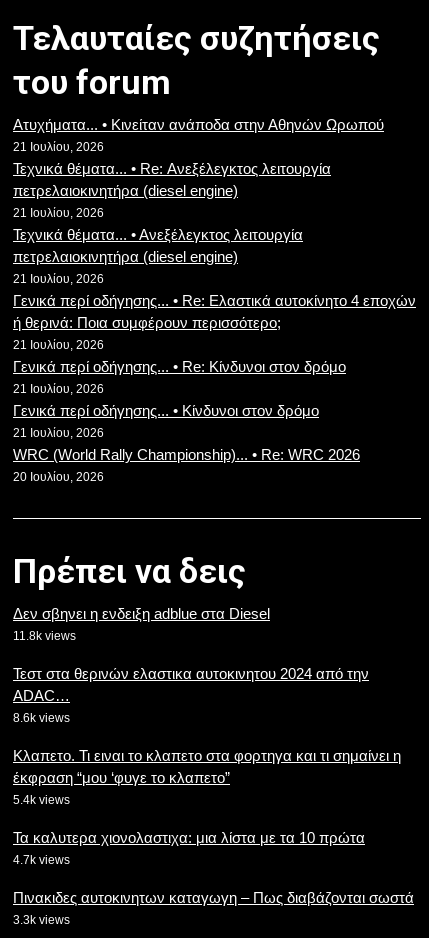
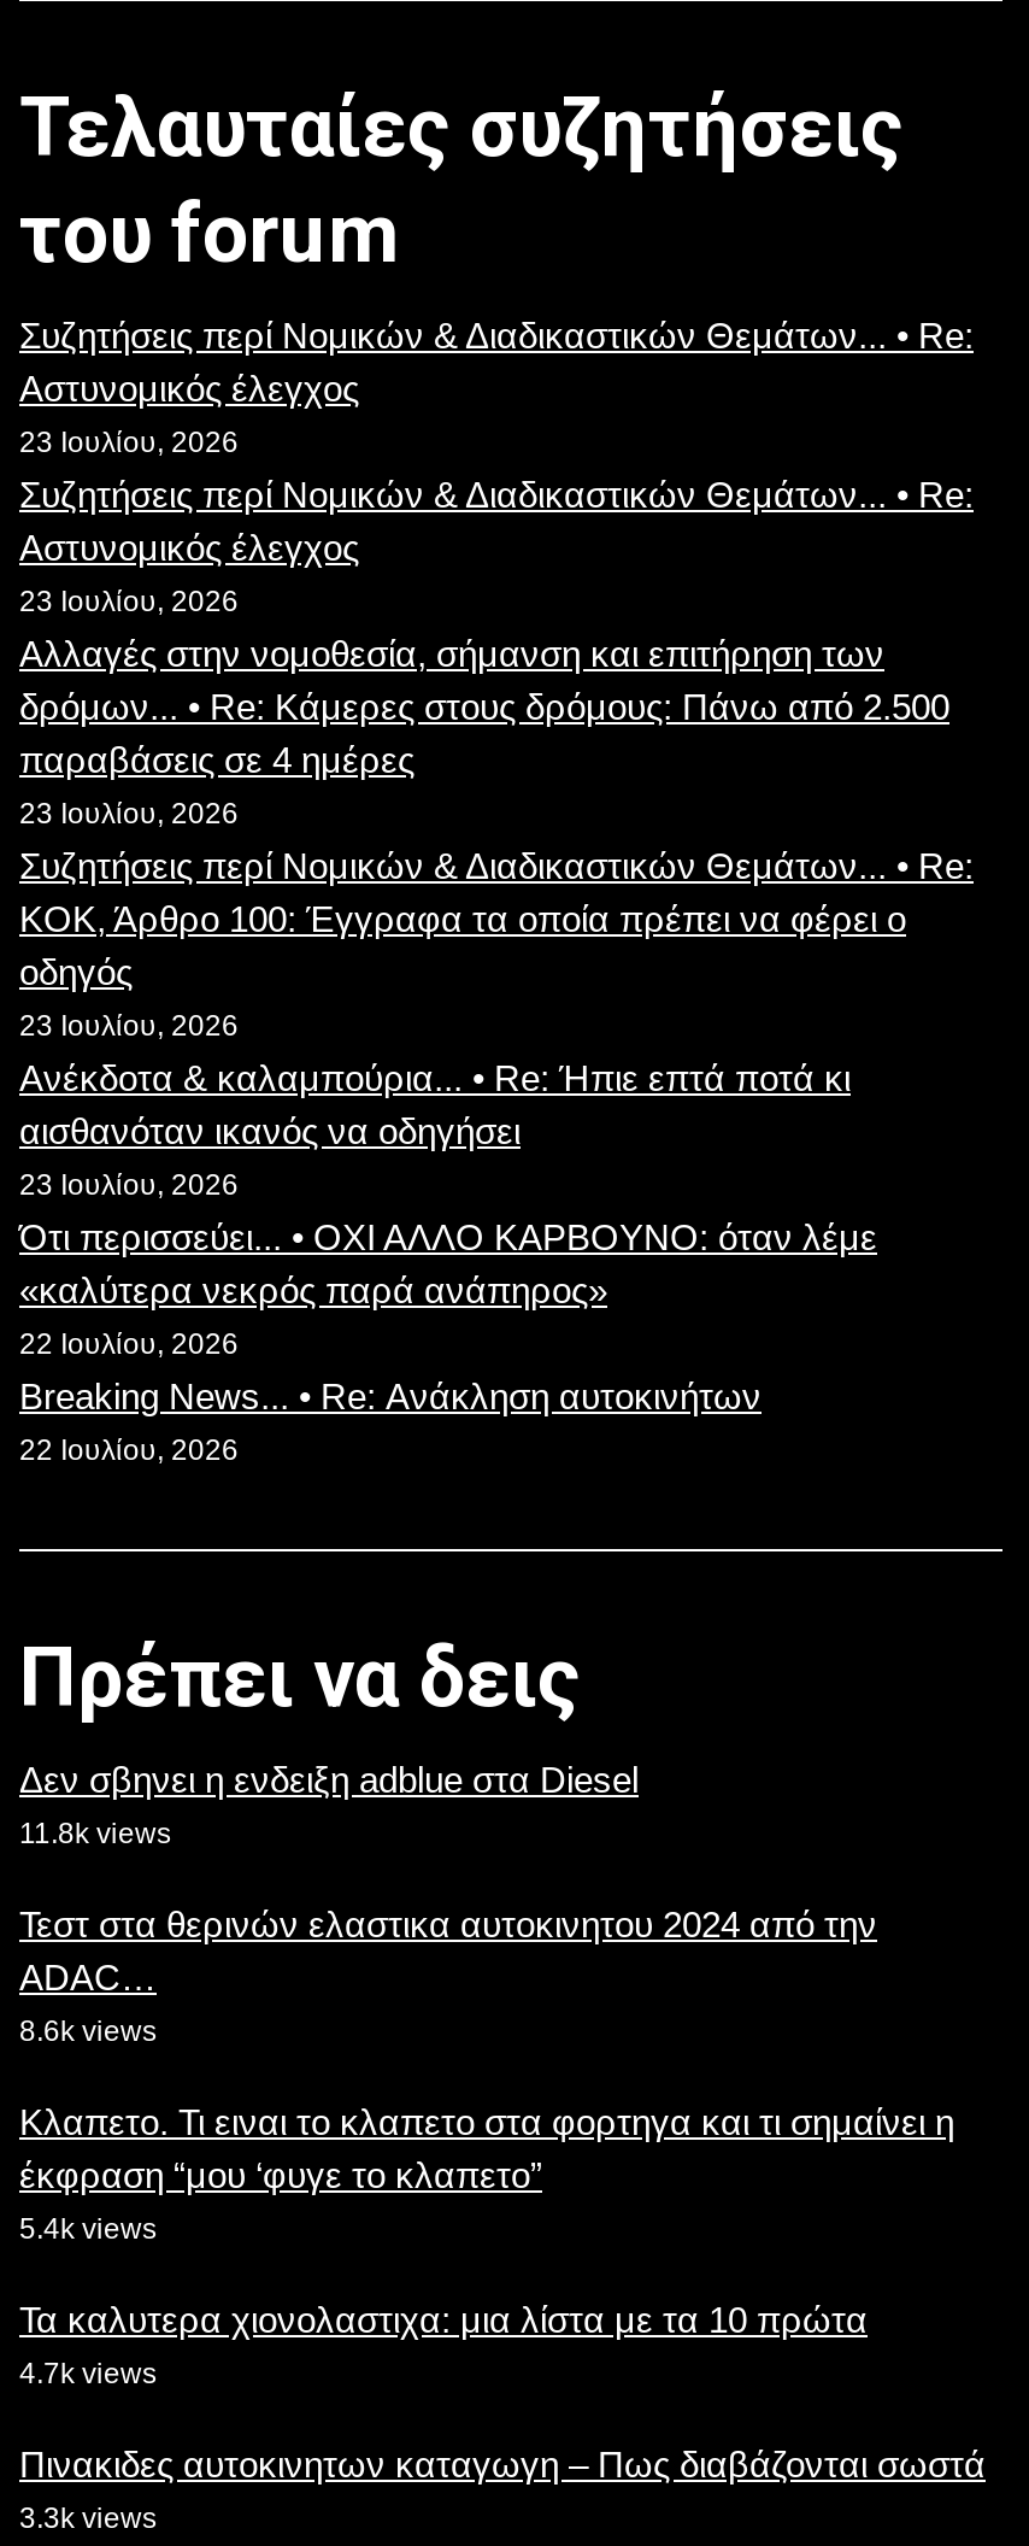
[13,116,416,484] Ατυχήματα... • Κινείταν ανάποδα στην Αθηνών Ωρωπού | 21 Ιουλίου, 2026 | Τεχνικά θέματα... • Re: Ανεξέλεγκτος λειτουργία | πετρελαιοκινητήρα (diesel engine) | 21 Ιουλίου, 2026 | Τεχνικά θέματα... • Ανεξέλεγκτος λειτουργία | πετρελαιοκινητήρα (diesel engine) | 21 Ιουλίου, 2026 | Γενικά περί οδήγησης... • Re: Ελαστικά αυτοκίνητο 4 εποχών | ή θερινά: Ποια συμφέρουν περισσότερο; | 21 Ιουλίου, 2026 | Γενικά περί οδήγησης... • Re: Κίνδυνοι στον δρόμο | 21 Ιουλίου, 2026 | Γενικά περί οδήγησης... • Κίνδυνοι στον δρόμο | 21 Ιουλίου, 2026 | WRC (World Rally Championship)... • Re: WRC 2026 | 20 Ιουλίου, 2026 -> [19,314,974,1467] Συζητήσεις περί Νομικών & Διαδικαστικών Θεμάτων... • Re: | Αστυνομικός έλεγχος | 23 Ιουλίου, 2026 | Συζητήσεις περί Νομικών & Διαδικαστικών Θεμάτων... • Re: | Αστυνομικός έλεγχος | 23 Ιουλίου, 2026 | Αλλαγές στην νομοθεσία, σήμανση και επιτήρηση των | δρόμων... • Re: Κάμερες στους δρόμους: Πάνω από 2.500 | παραβάσεις σε 4 ημέρες | 23 Ιουλίου, 2026 | Συζητήσεις περί Νομικών & Διαδικαστικών Θεμάτων... • Re: | ΚΟΚ, Άρθρο 100: Έγγραφα τα οποία πρέπει να φέρει ο | οδηγός | 23 Ιουλίου, 2026 | Ανέκδοτα & καλαμπούρια... • Re: Ήπιε επτά ποτά κι | αισθανόταν ικανός να οδηγήσει | 23 Ιουλίου, 2026 | Ότι περισσεύει... • ΟΧΙ ΑΛΛΟ ΚΑΡΒΟΥΝΟ: όταν λέμε | «καλύτερα νεκρός παρά ανάπηρος» | 22 Ιουλίου, 2026 | Breaking News... • Re: Ανάκληση αυτοκινήτων | 22 Ιουλίου, 2026

